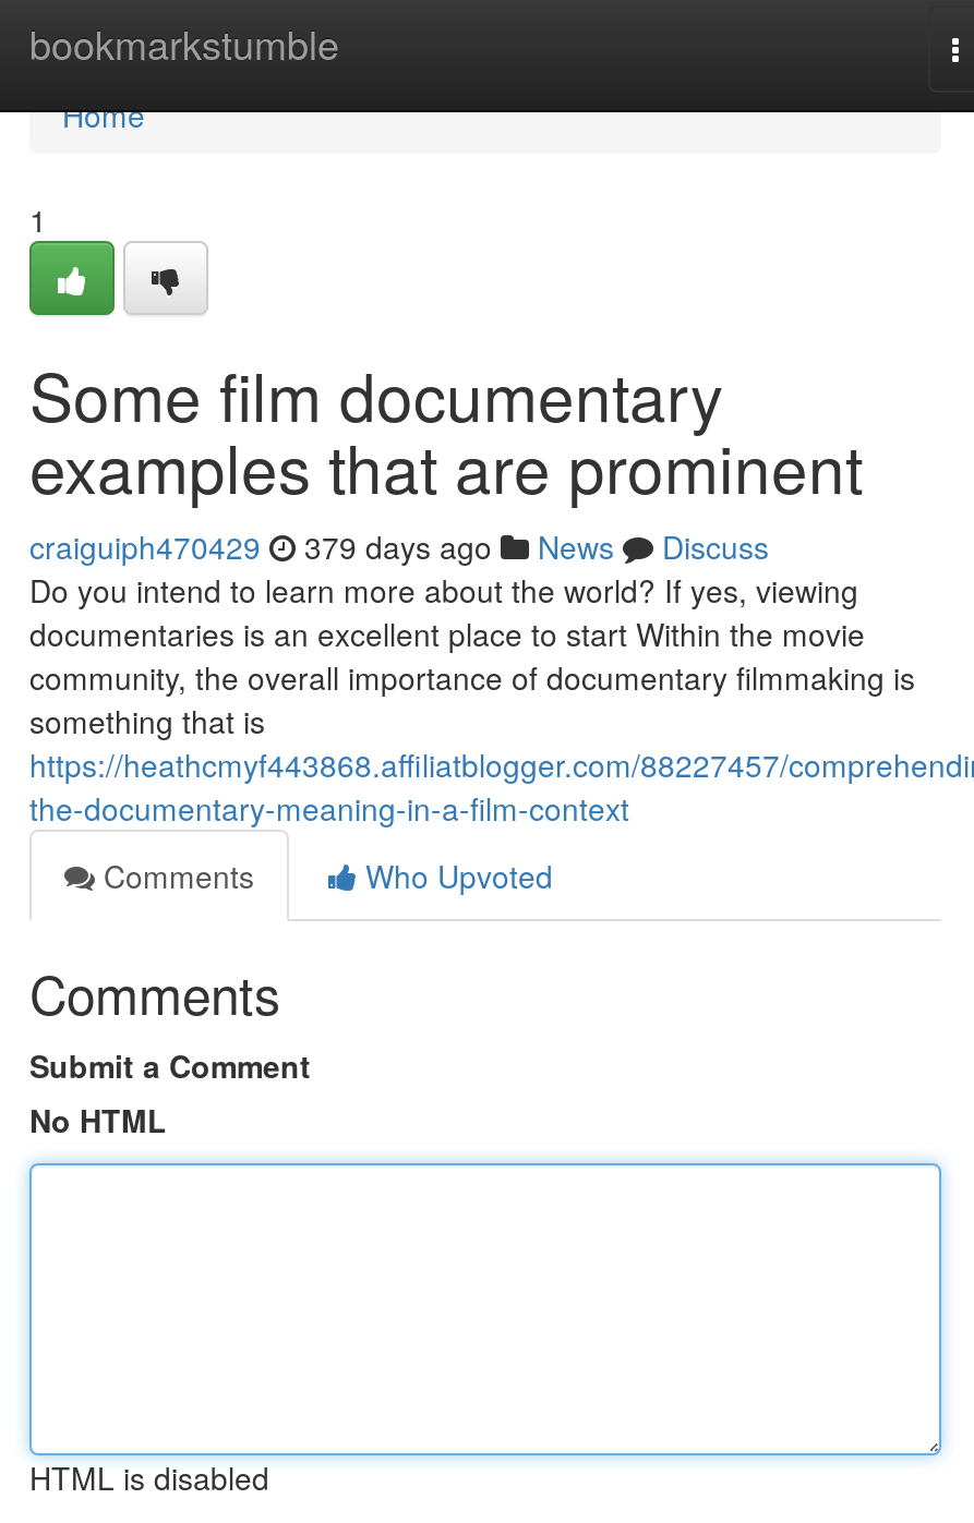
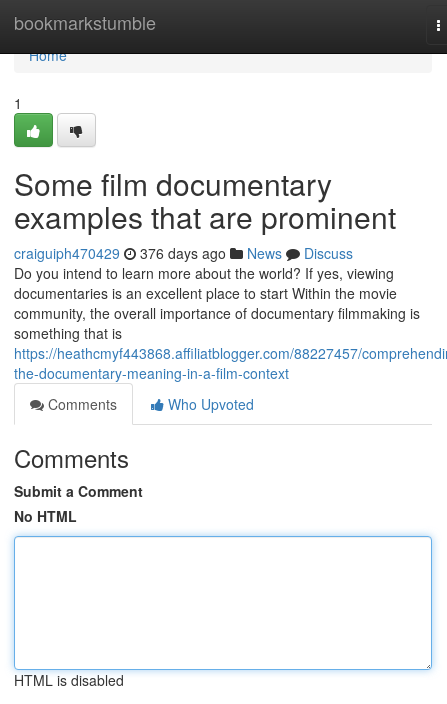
[29,524,769,568] craiguiph470429 379 days ago News Discuss -> [14,243,353,263] craiguiph470429 376 days ago News Discuss

